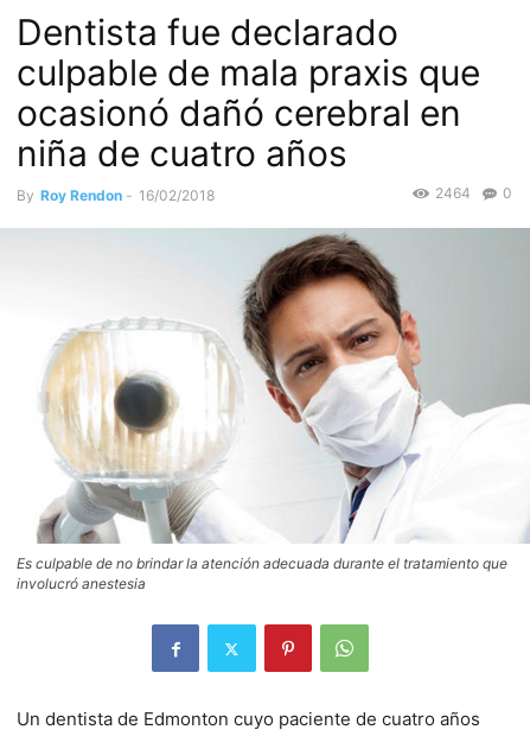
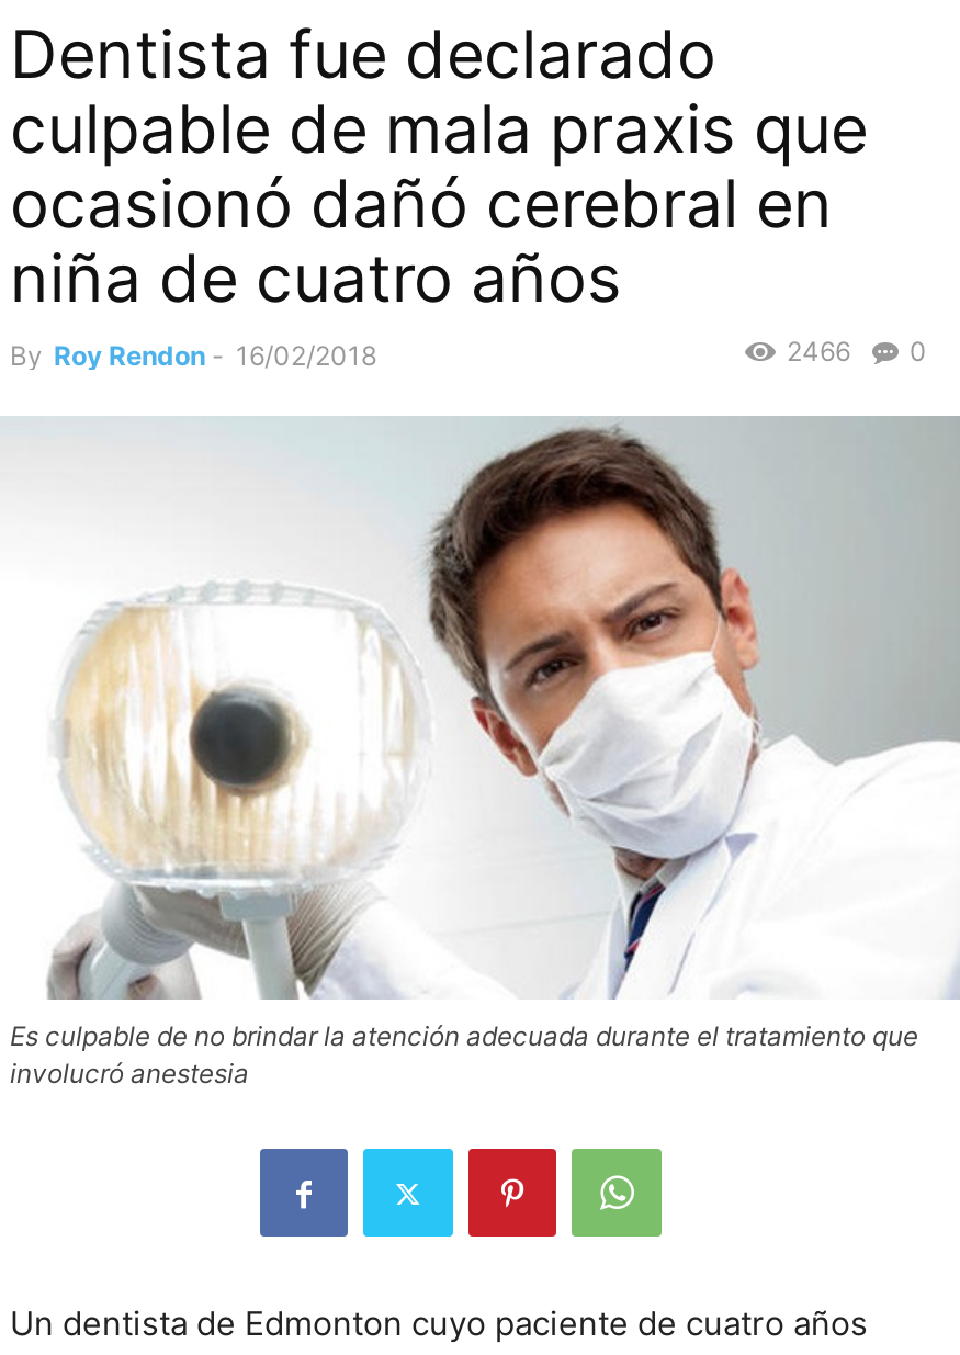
[435,184,512,202] 2464 0 -> [787,335,927,368] 2466 0

